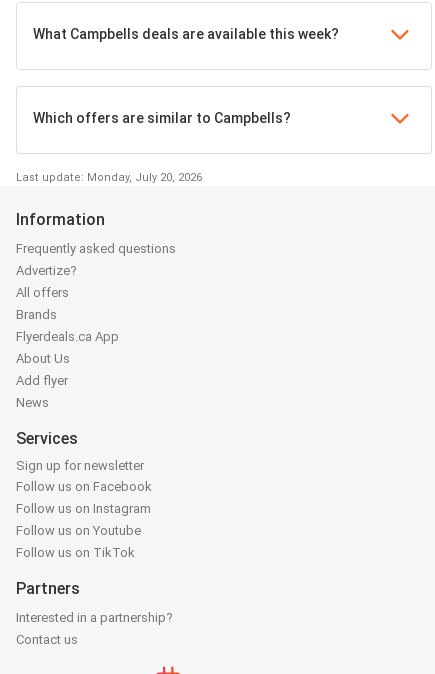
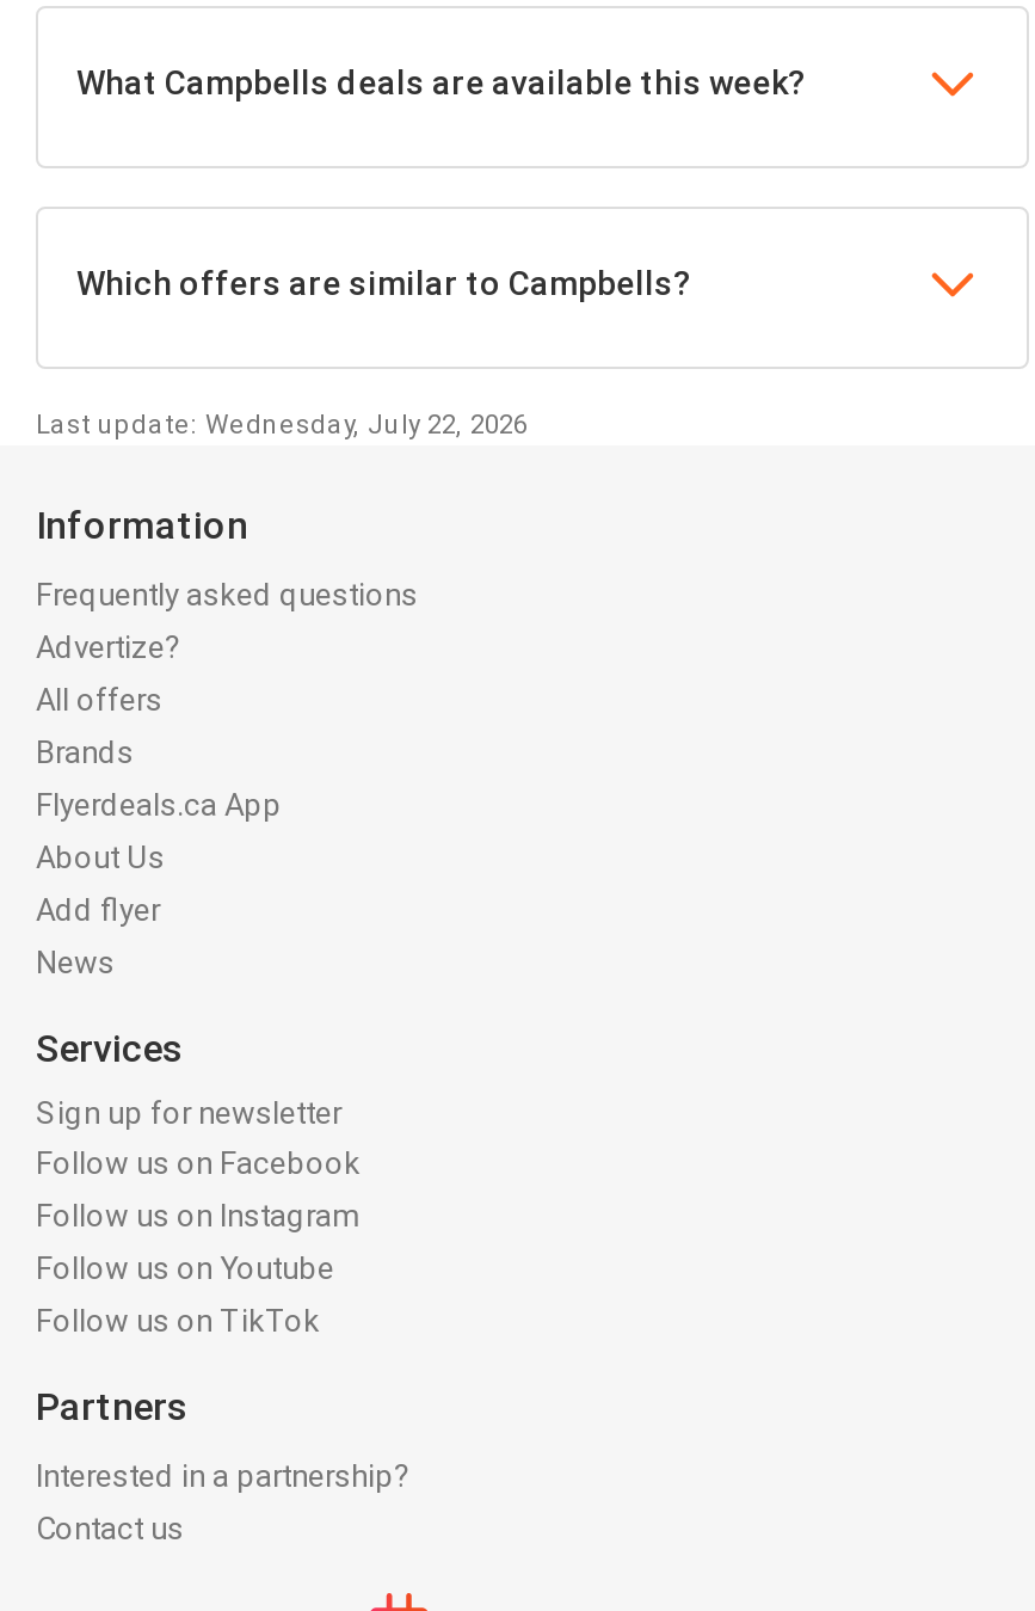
[16,171,202,184] Last update: Monday, July 20, 2026 -> [36,409,528,440] Last update: Wednesday, July 22, 2026

